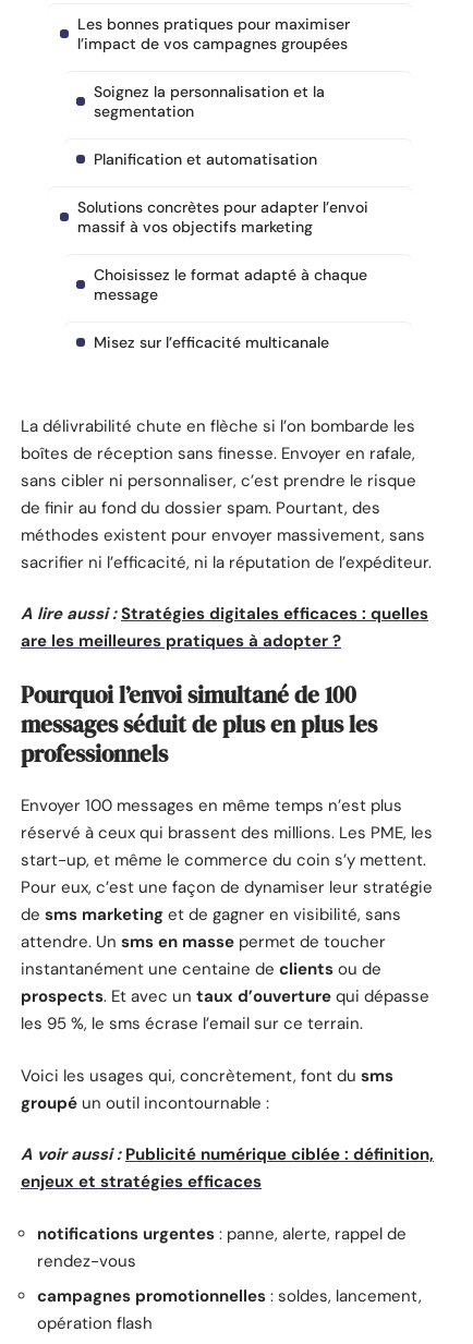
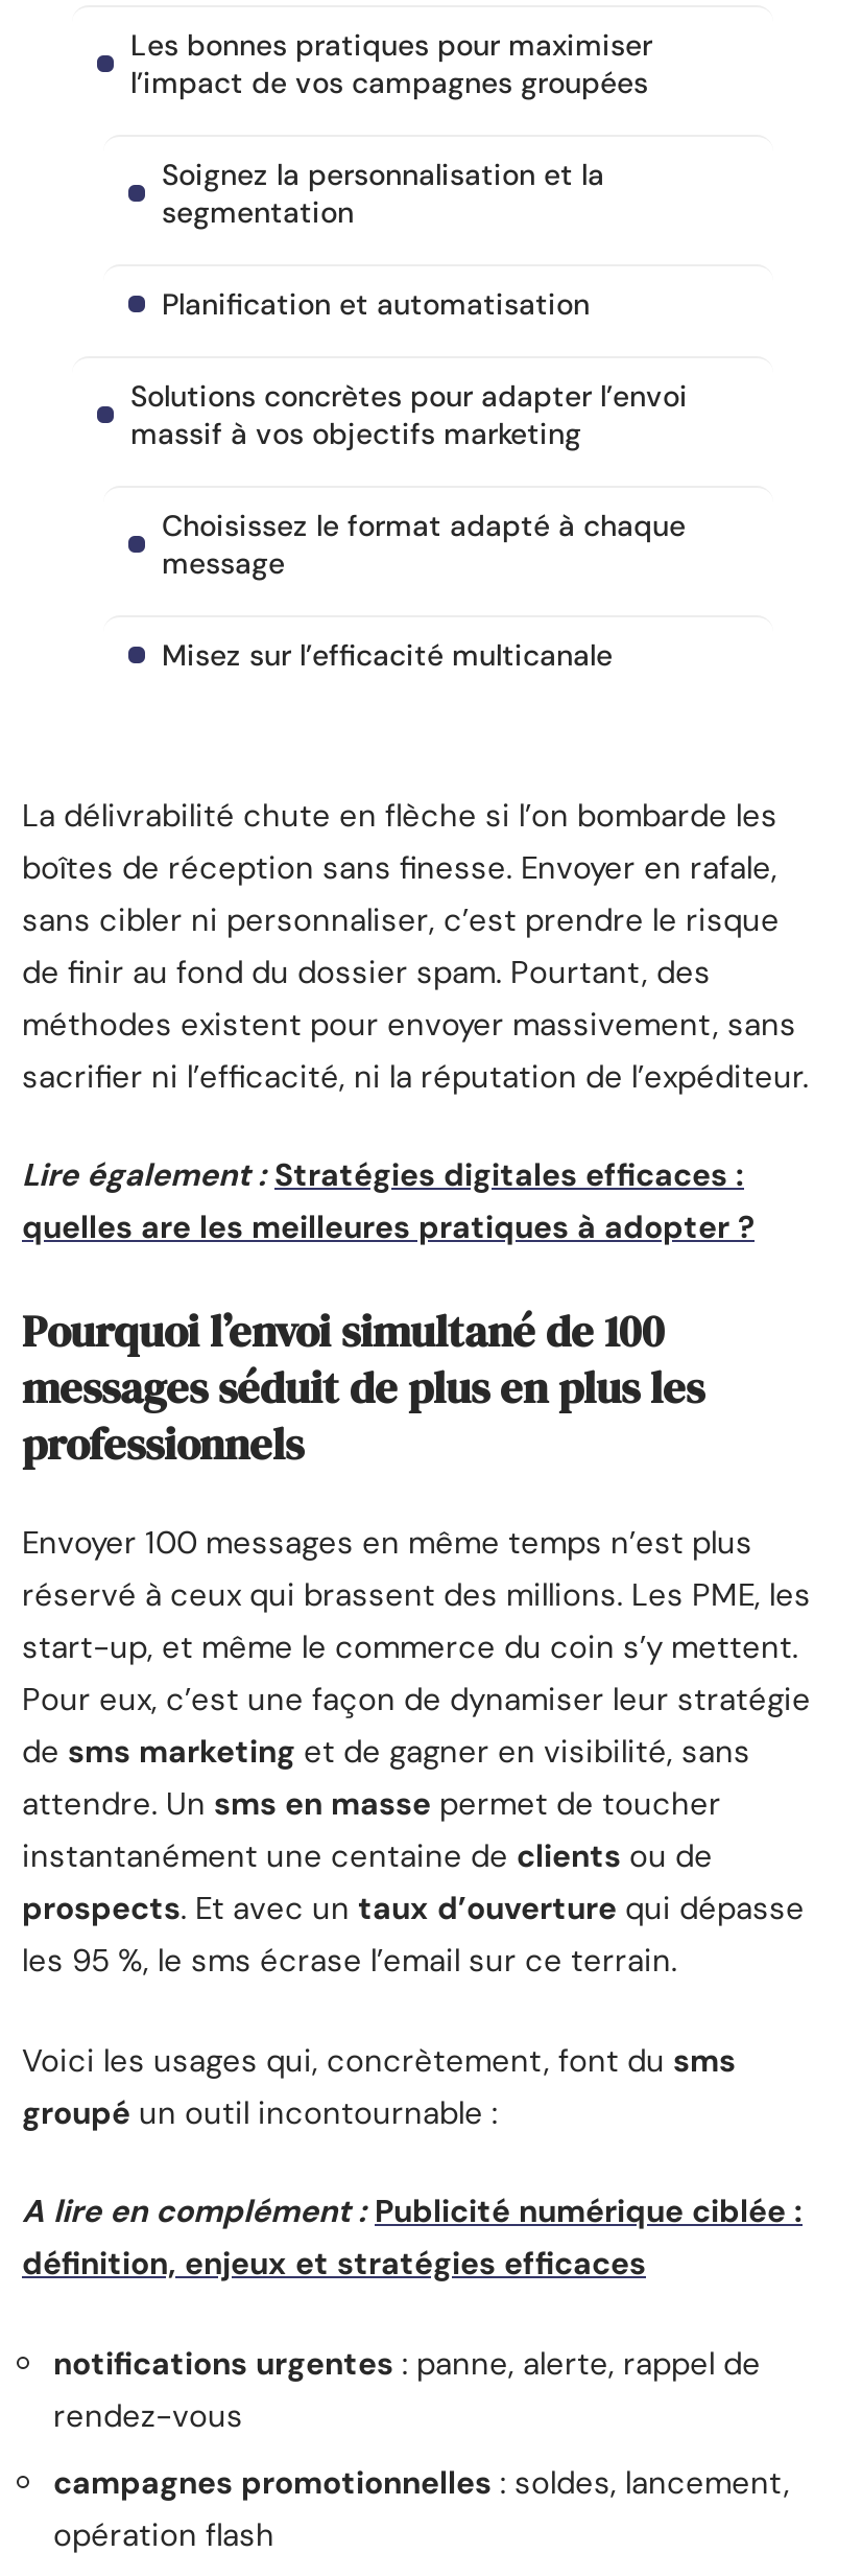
[21,603,428,652] A lire aussi : Stratégies digitales efficaces : quelles | are les meilleures pratiques à adopter ? -> [22,1155,755,1249] Lire également : Stratégies digitales efficaces : | quelles are les meilleures pratiques à adopter ?
[21,1144,434,1193] A voir aussi : Publicité numérique ciblée : définition, | enjeux et stratégies efficaces -> [22,2191,803,2285] A lire en complément : Publicité numérique ciblée : | définition, enjeux et stratégies efficaces

